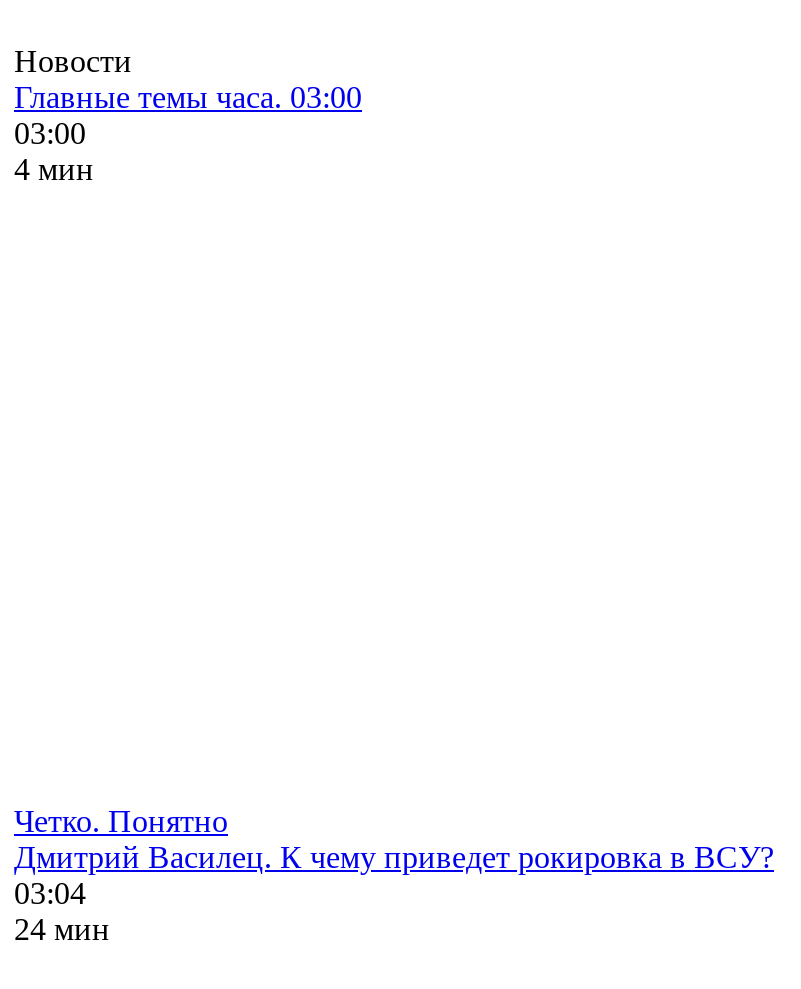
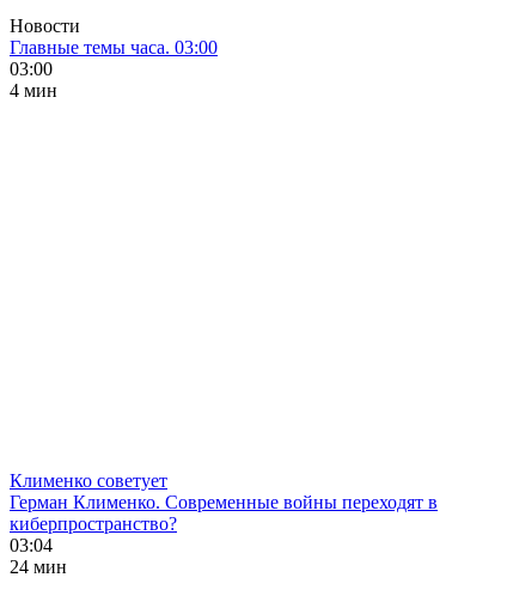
[14,804,774,874] Четко. Понятно | Дмитрий Василец. К чему приведет рокировка в ВСУ? -> [10,470,438,534] Клименко советует | Герман Клименко. Современные войны переходят в | киберпространство?

